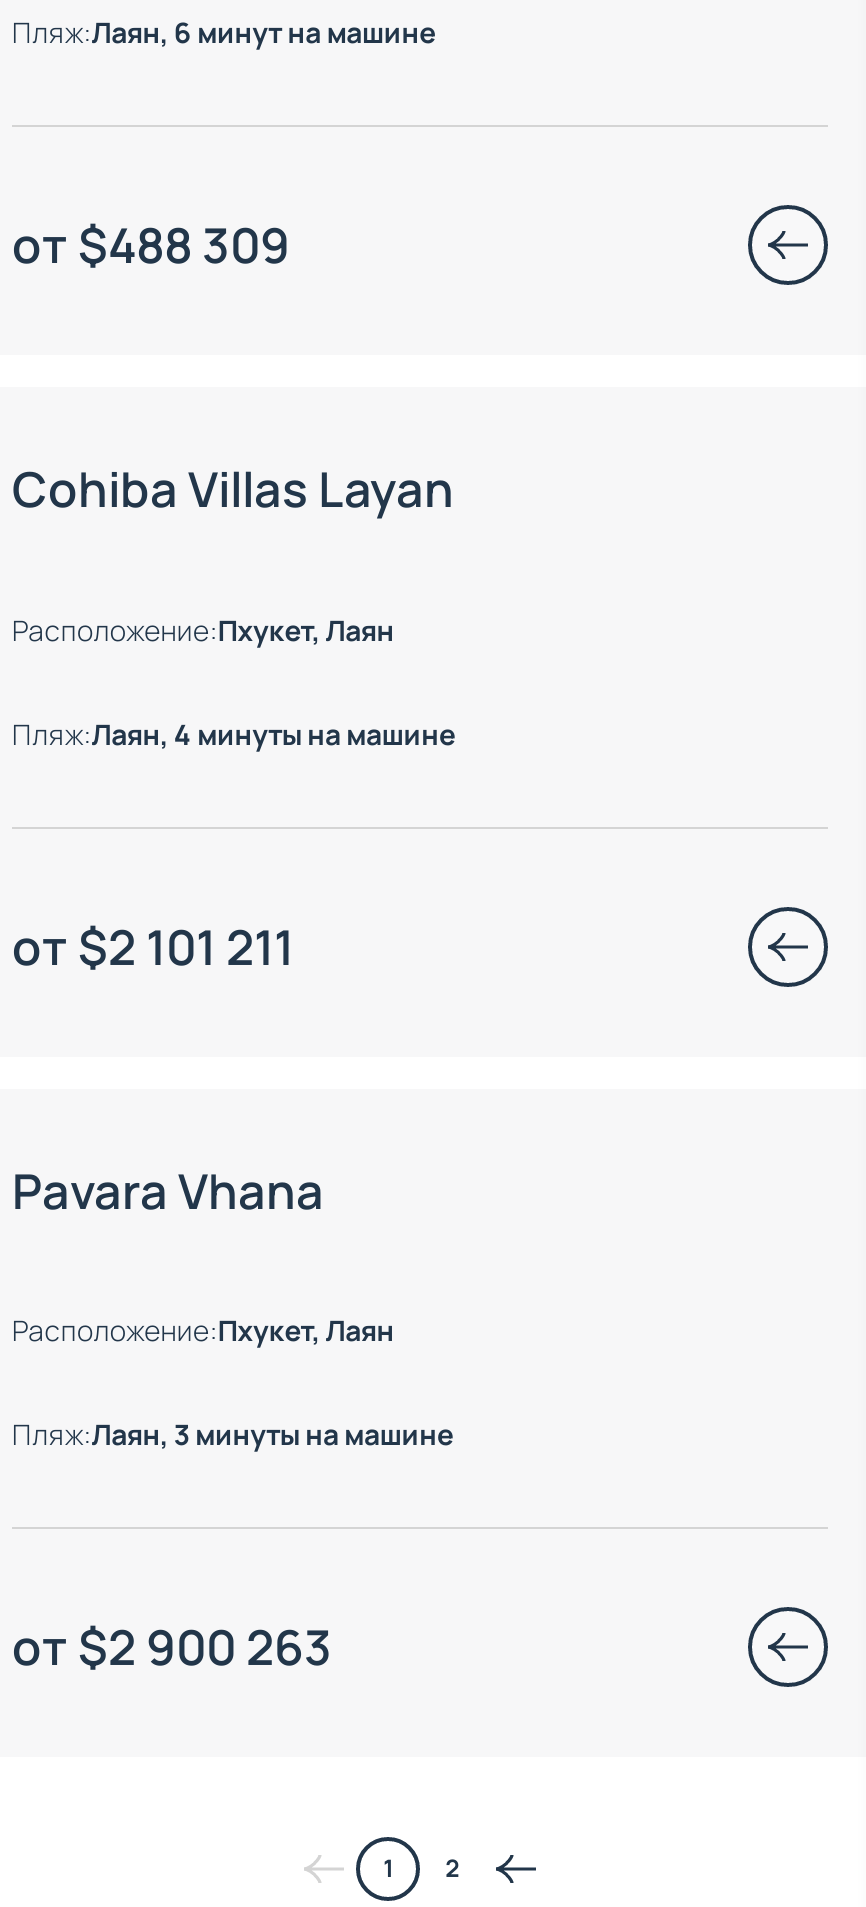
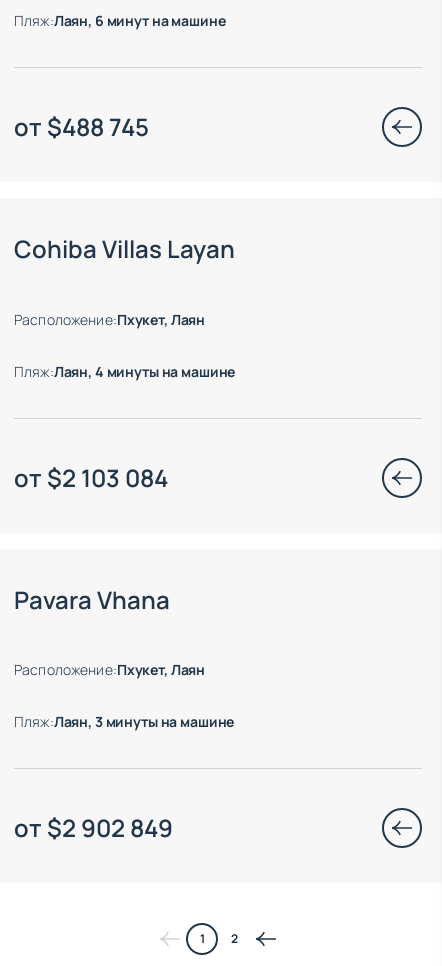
[12,211,290,277] от $488 309 -> [14,110,149,143] от $488 745
[12,912,294,978] от $2 101 211 -> [14,461,168,494] от $2 103 084
[12,1614,332,1680] от $2 900 263 -> [14,811,173,844] от $2 902 849

